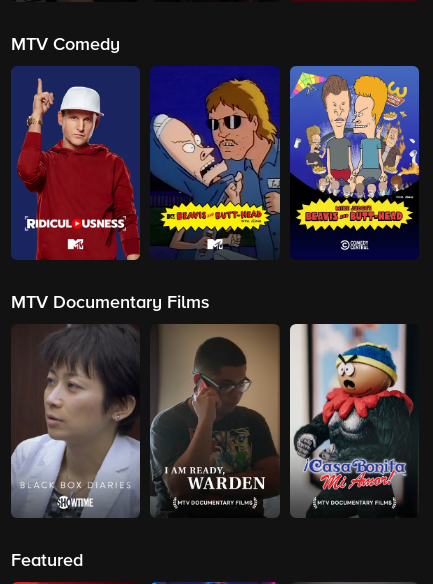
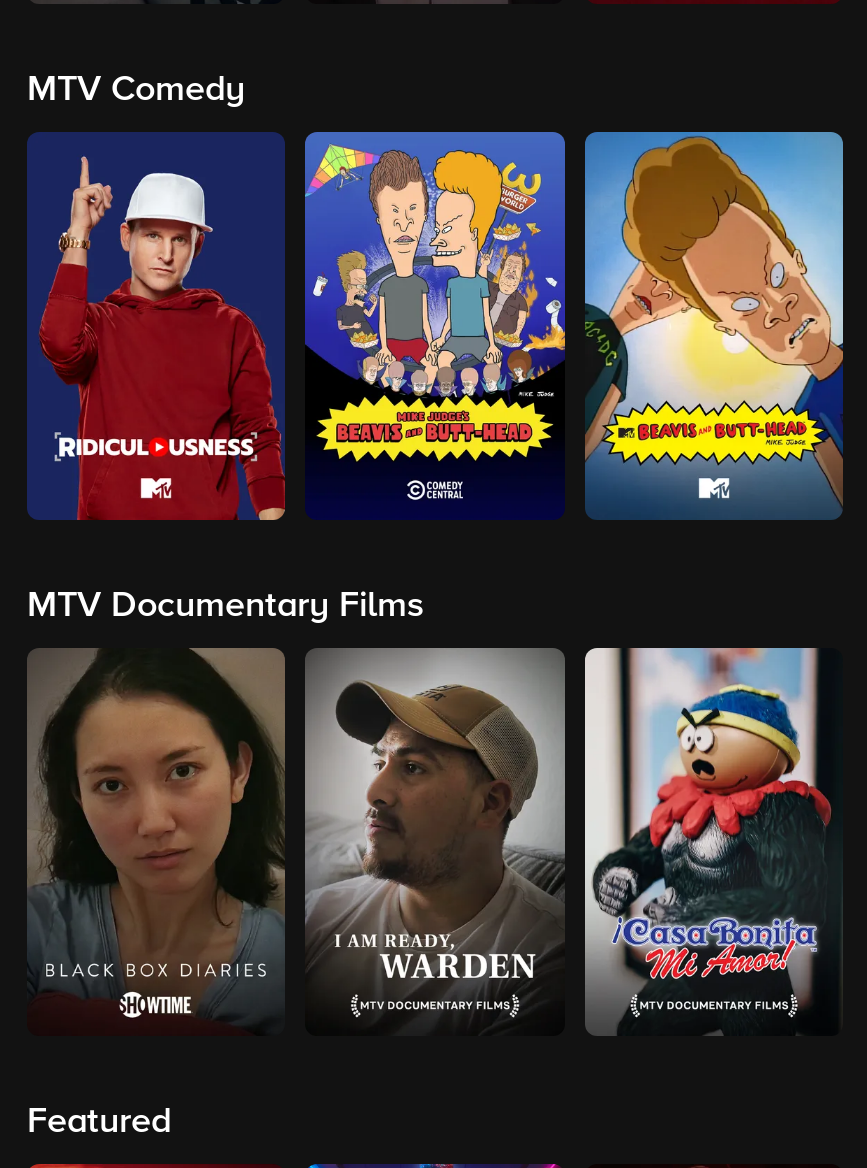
[150,66,281,260] [image] -> [303,130,567,518] [image]
[289,66,420,259] [image] -> [583,132,845,520] [image]
[10,323,141,518] [image] -> [27,648,285,1036] [image]
[150,324,280,518] [image] -> [305,648,567,1034] [image]

